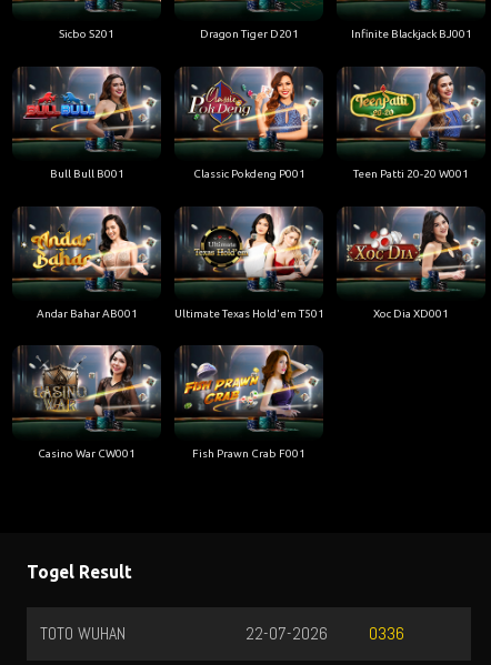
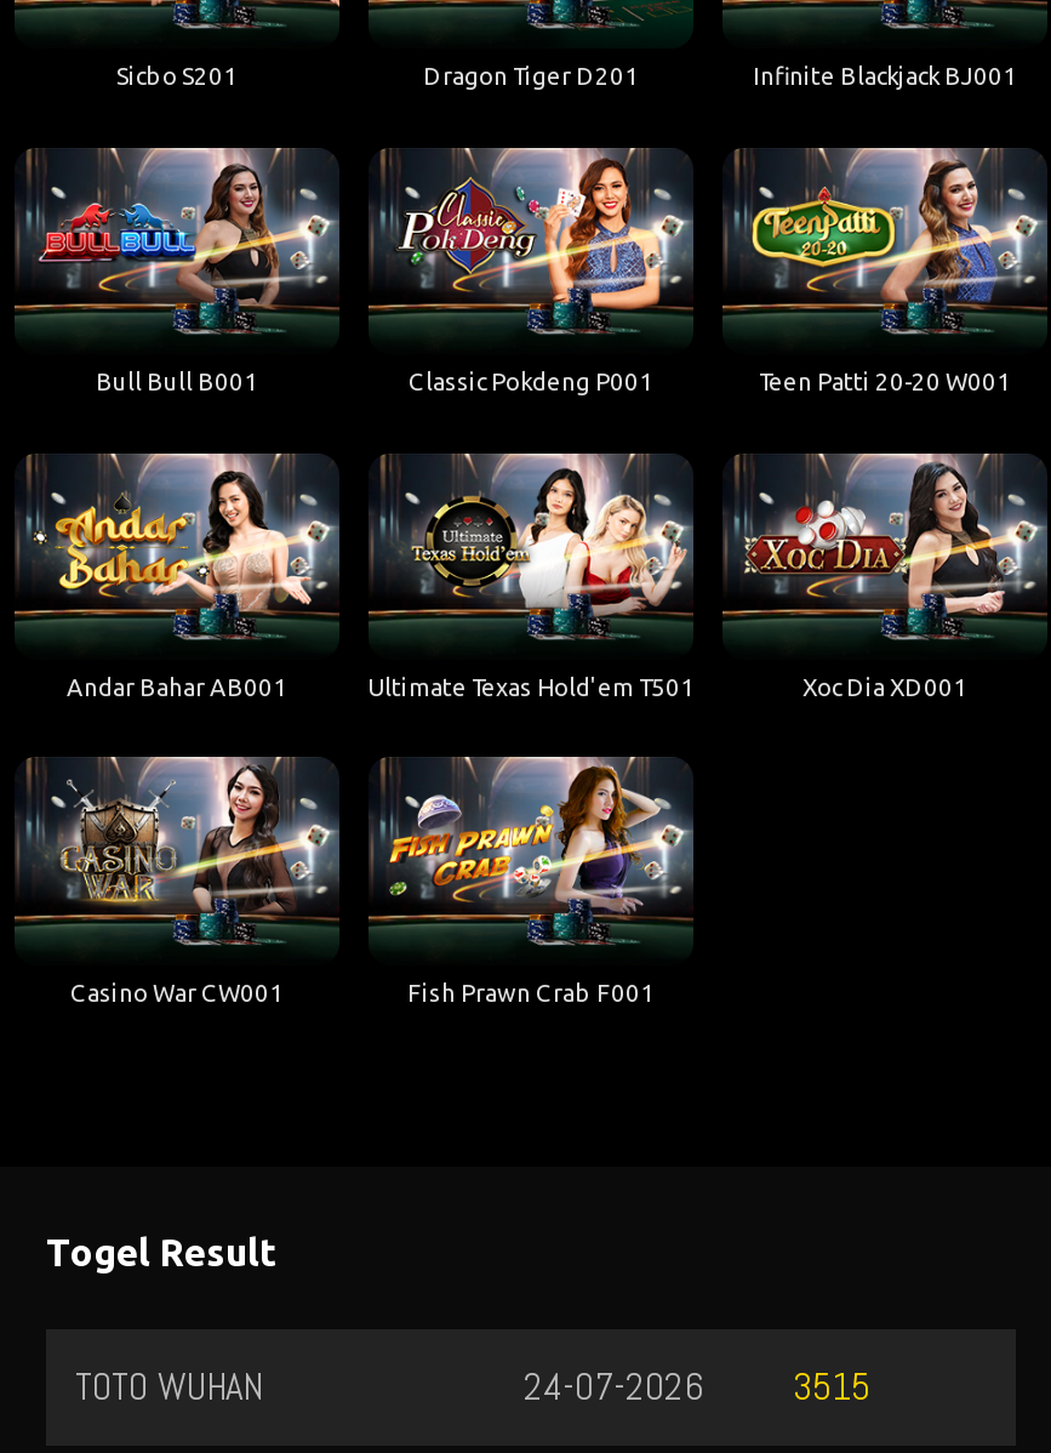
[245,623,328,645] 22-07-2026 -> [524,1361,703,1409] 24-07-2026
[369,623,404,645] 0336 -> [793,1362,870,1410] 3515

